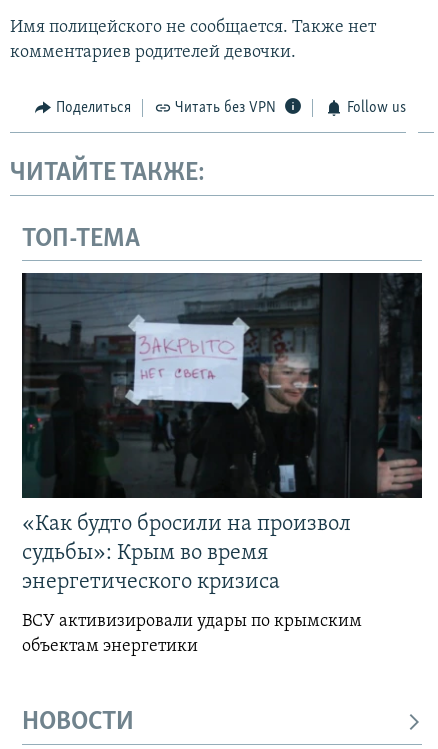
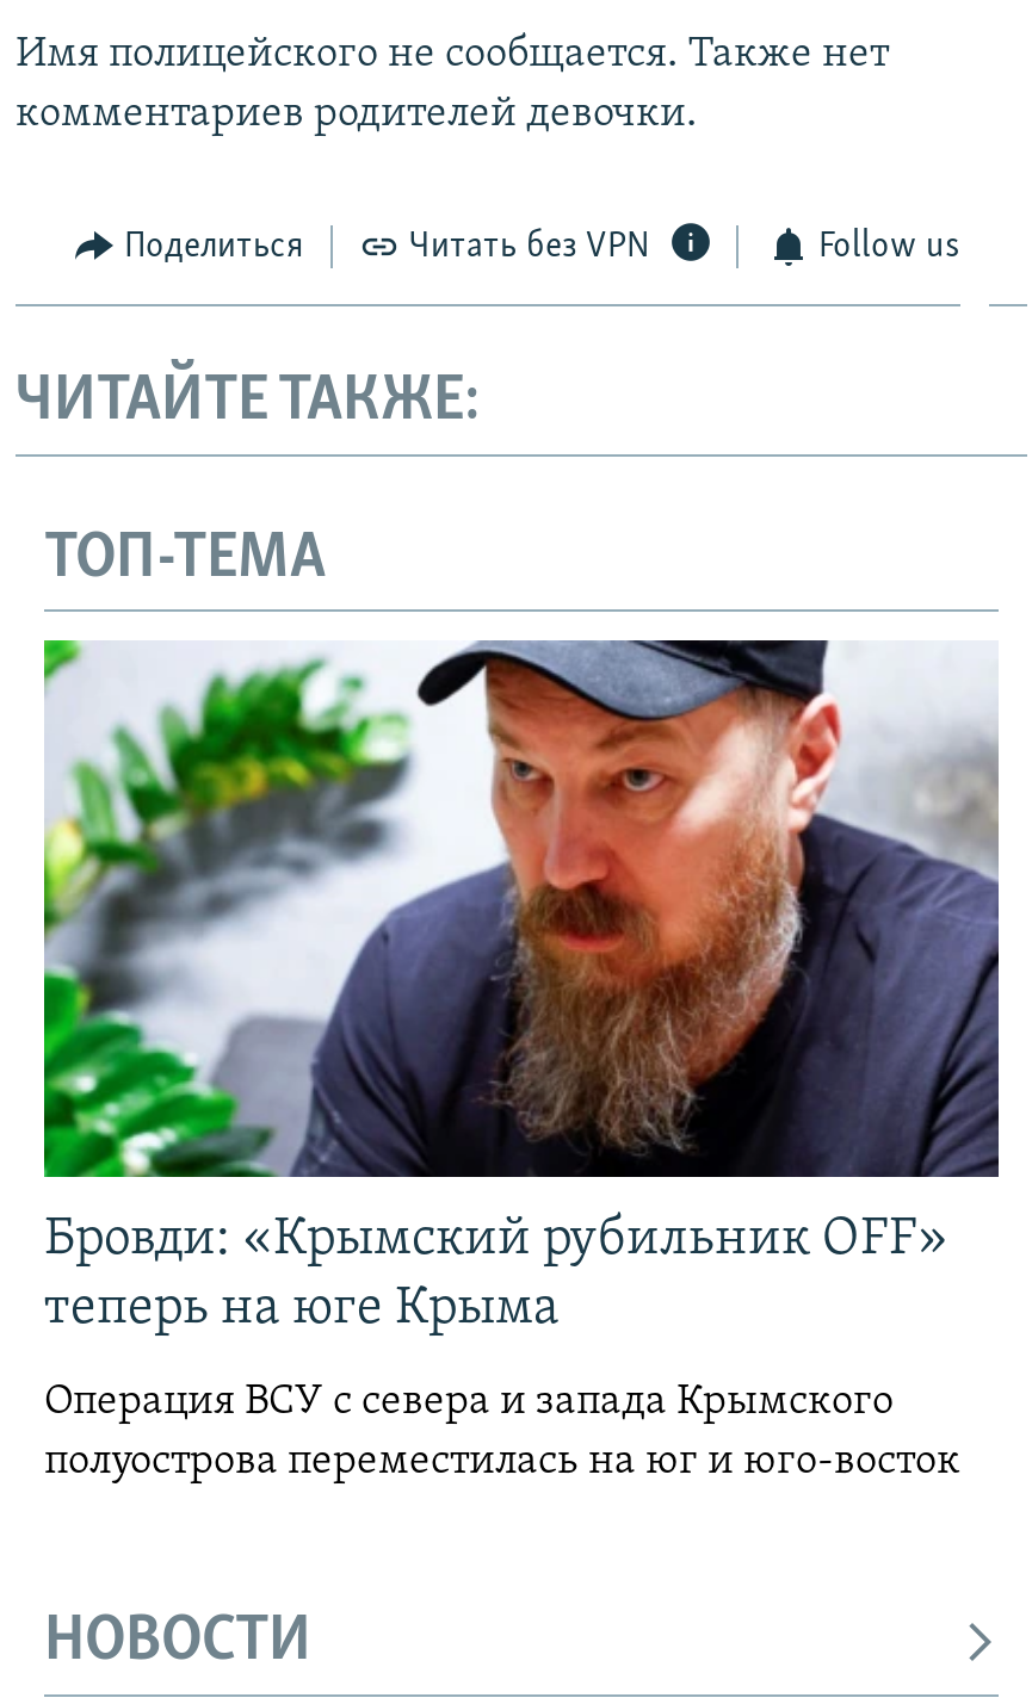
[21,272,423,594] [image] | «Как будто бросили на произвол | судьбы»: Крым во время | энергетического кризиса -> [42,638,1001,1338] [image] | Бровди: «Крымский рубильник OFF» | теперь на юге Крыма
[22,612,362,656] ВСУ активизировали удары по крымским | объектам энергетики -> [44,1381,960,1486] Операция ВСУ с севера и запада Крымского | полуострова переместилась на юг и юго-восток

